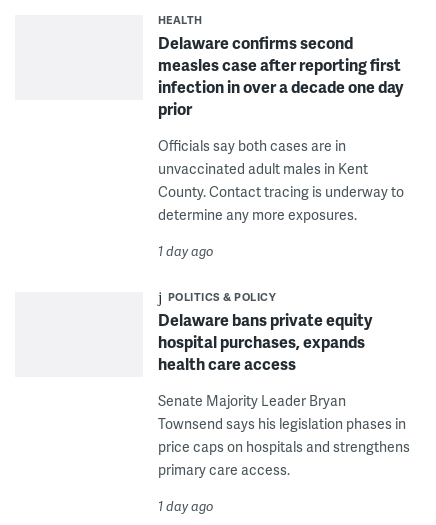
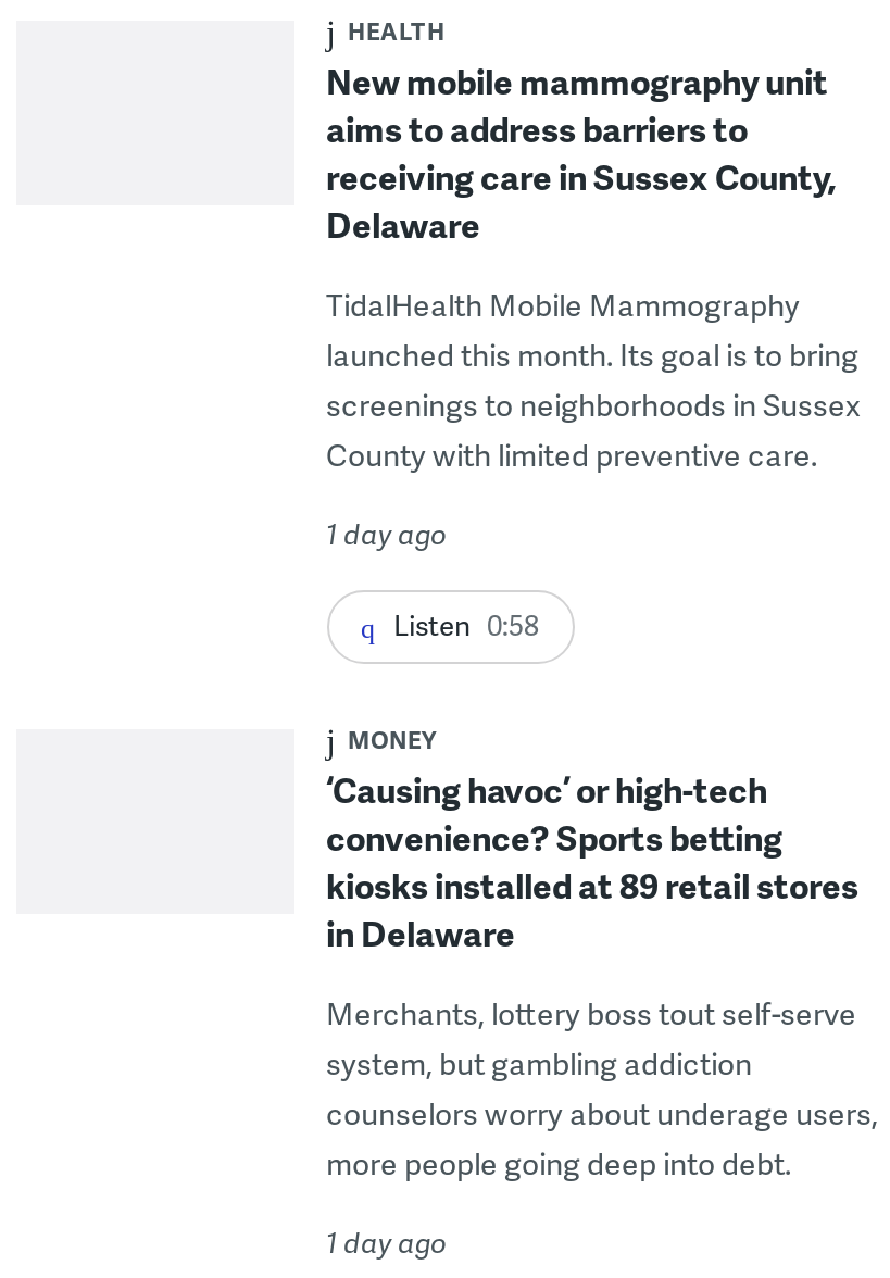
[157,30,402,119] Delaware confirms second | measles case after reporting first | infection in over a decade one day | prior -> [326,54,837,248] New mobile mammography unit | aims to address barriers to | receiving care in Sussex County, | Delaware
[157,135,403,223] Officials say both cases are in | unvaccinated adult males in Kent | County. Contact tracing is underway to | determine any more exposures. -> [326,283,861,474] TidalHealth Mobile Mammography | launched this month. Its goal is to bring | screenings to neighborhoods in Sussex | County with limited preventive care.
[157,288,409,478] POLITICS & POLICY | Delaware bans private equity | hospital purchases, expands | health care access | Senate Majority Leader Bryan | Townsend says his legislation phases in | price caps on hospitals and strengthens | primary care access. -> [326,604,878,1183] Listen 0:58 | MONEY | ‘Causing havoc’ or high-tech | convenience? Sports betting | kiosks installed at 89 retail stores | in Delaware | Merchants, lottery boss tout self-serve | system, but gambling addiction | counselors worry about underage users, | more people going deep into debt.

